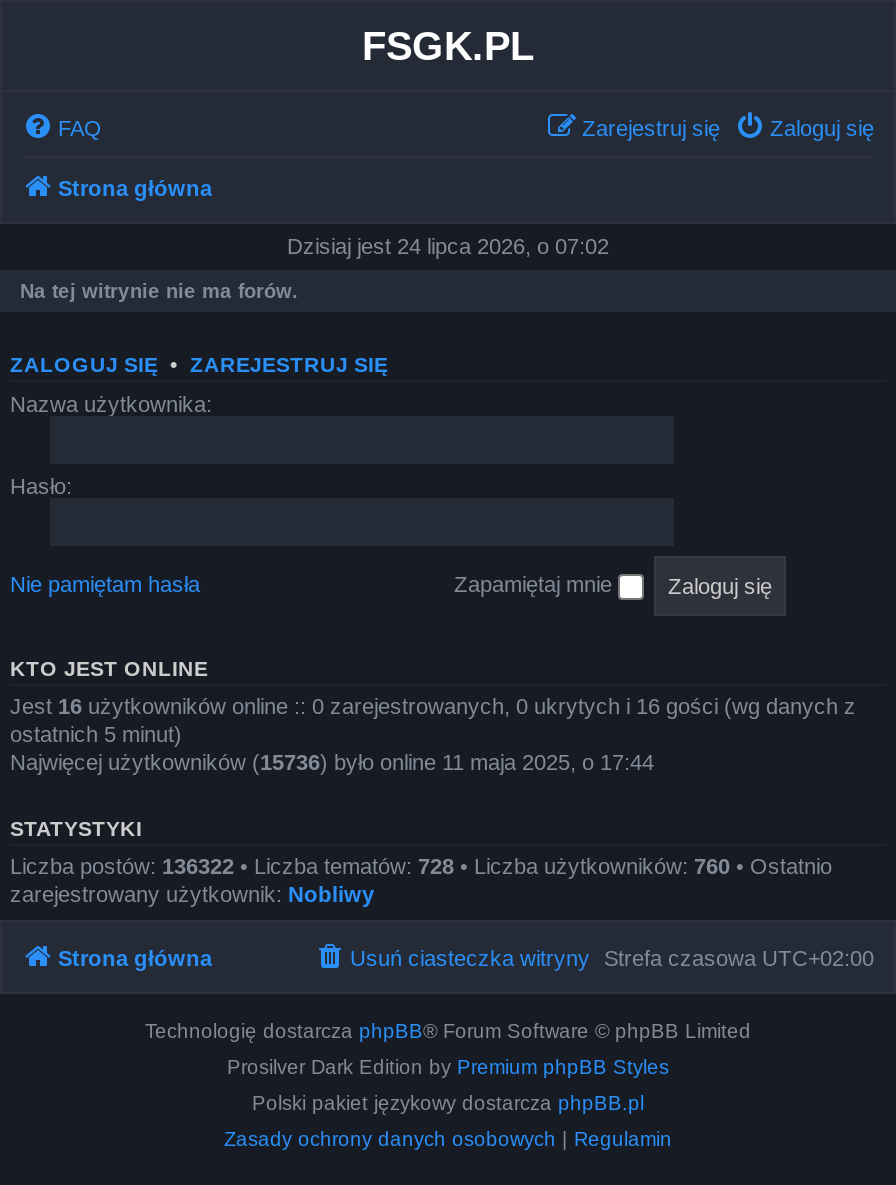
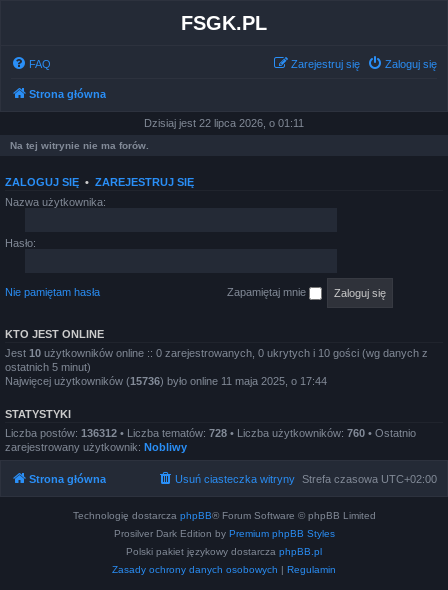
[287,234,609,258] Dzisiaj jest 24 lipca 2026, o 07:02 -> [144,117,304,129] Dzisiaj jest 22 lipca 2026, o 01:11
[10,694,856,718] Jest 16 użytkowników online :: 0 zarejestrowanych, 0 ukrytych i 16 gości (wg danych z -> [5,347,428,359] Jest 10 użytkowników online :: 0 zarejestrowanych, 0 ukrytych i 10 gości (wg danych z
[10,854,832,878] Liczba postów: 136322 • Liczba tematów: 728 • Liczba użytkowników: 760 • Ostatnio -> [5,427,416,439] Liczba postów: 136312 • Liczba tematów: 728 • Liczba użytkowników: 760 • Ostatnio

